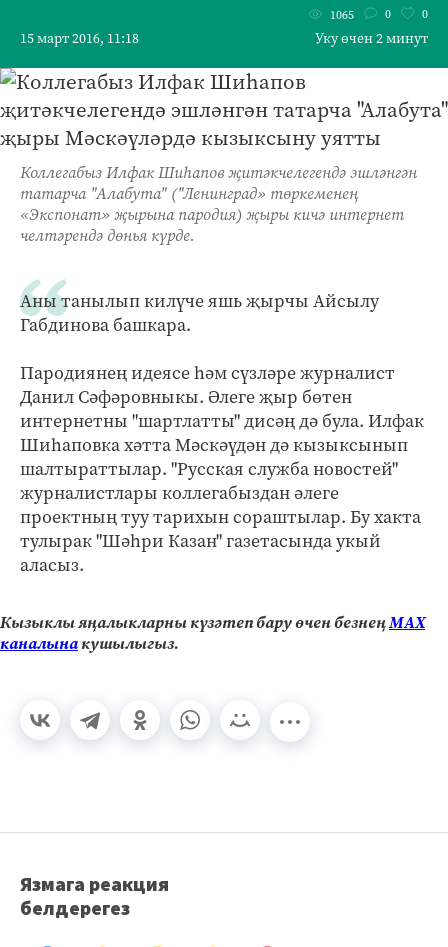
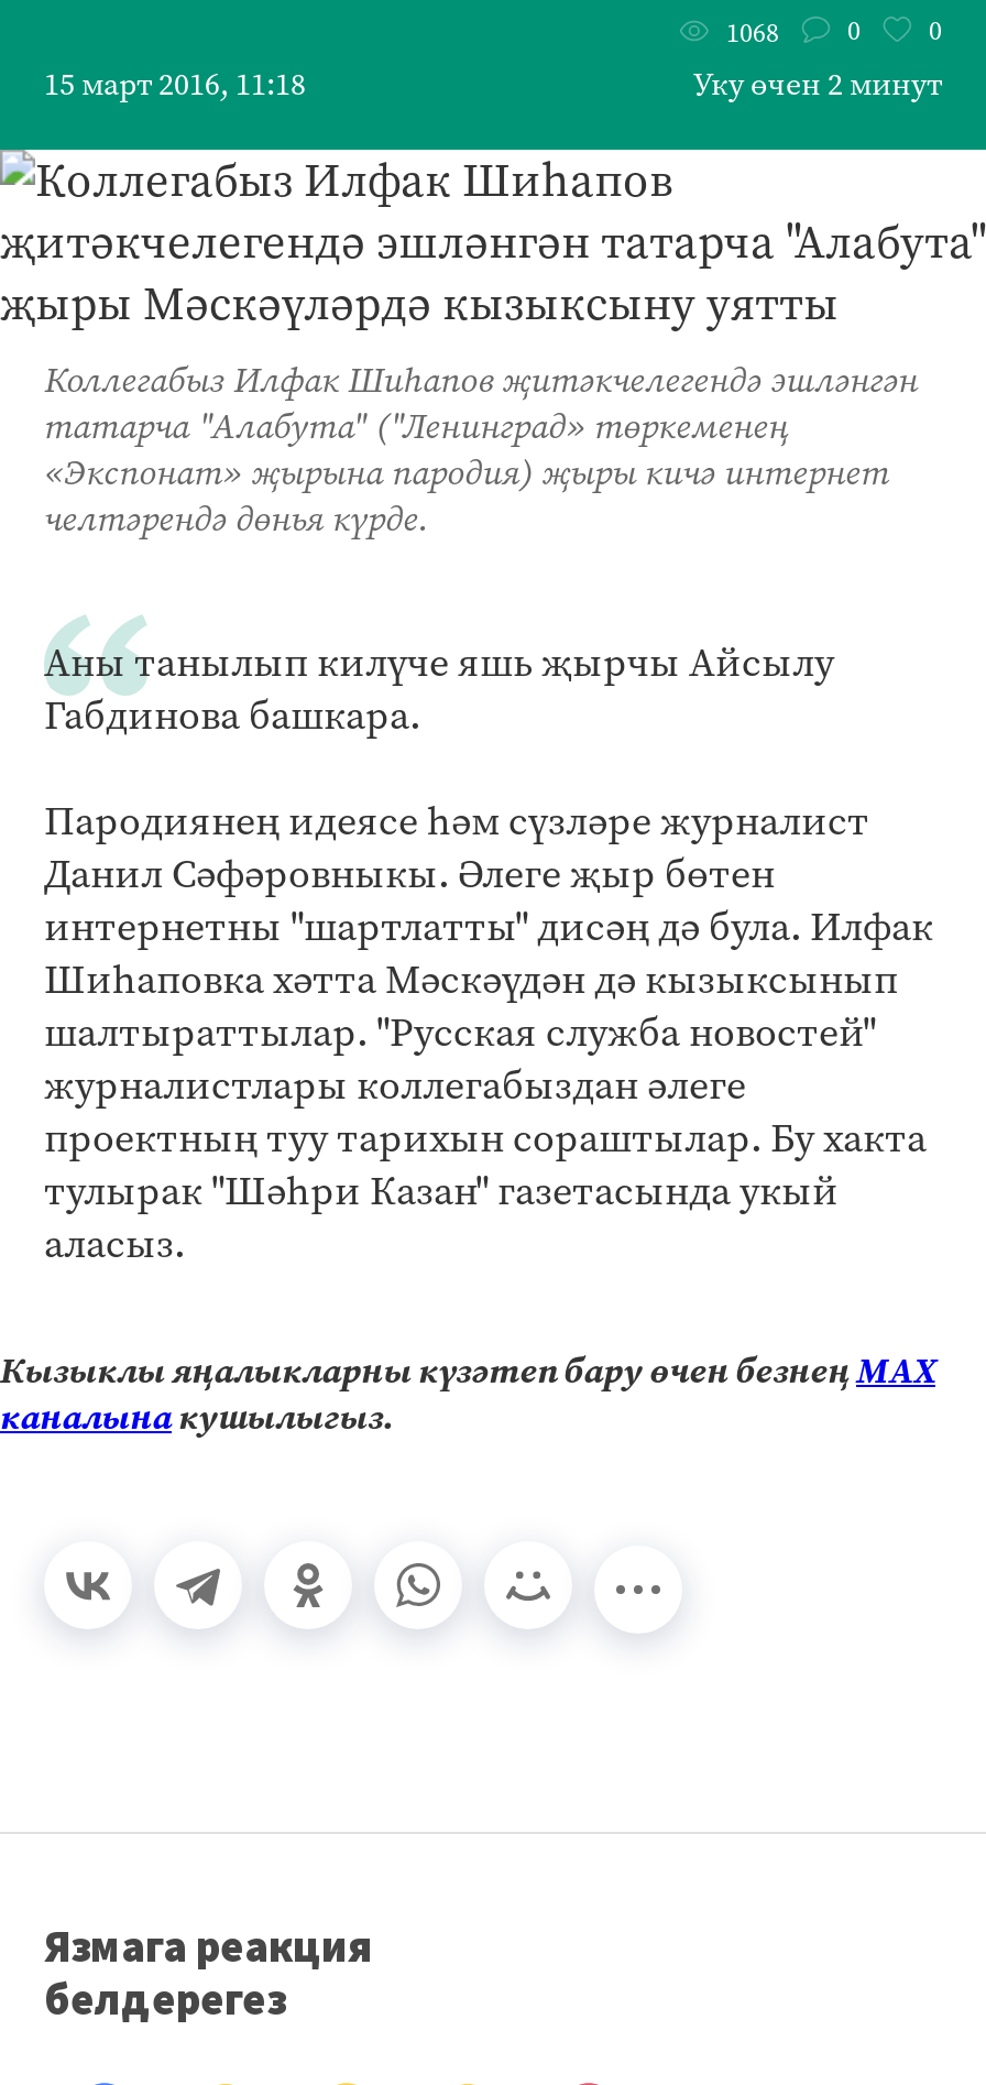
[330,6,428,23] 1065 0 0 -> [726,12,942,51] 1068 0 0

